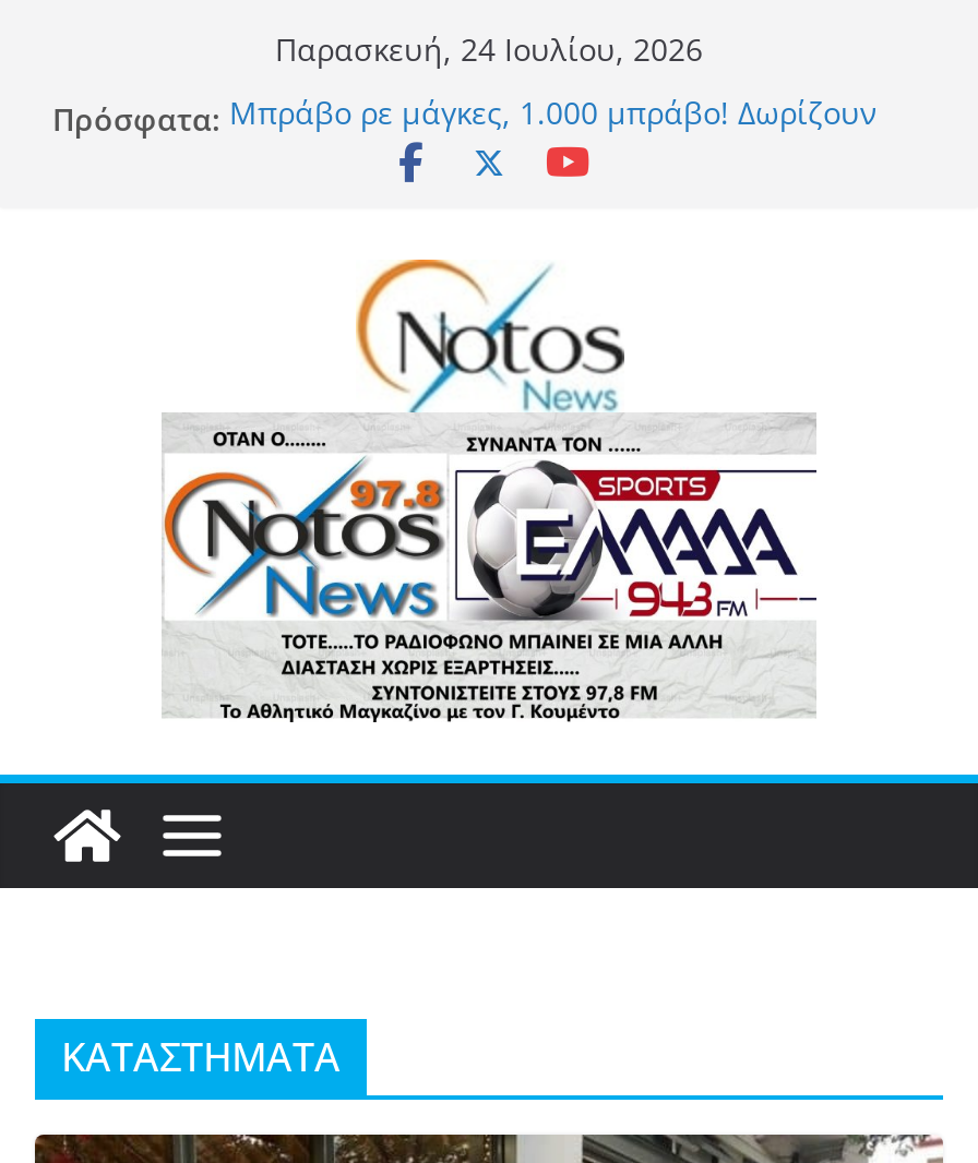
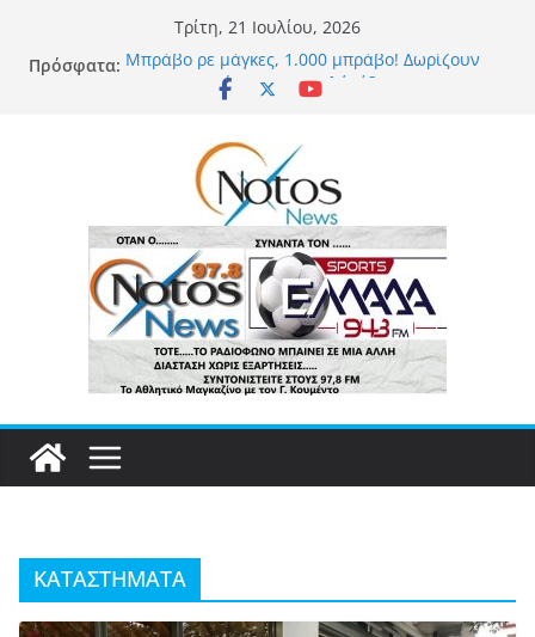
[275,28,703,70] Παρασκευή, 24 Ιουλίου, 2026 -> [174,16,361,38] Τρίτη, 21 Ιουλίου, 2026

